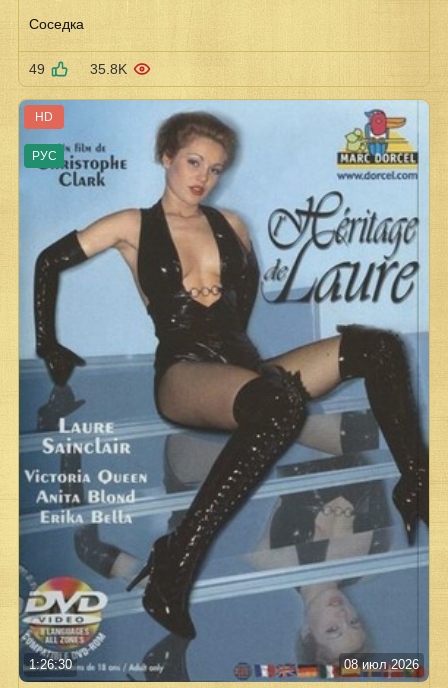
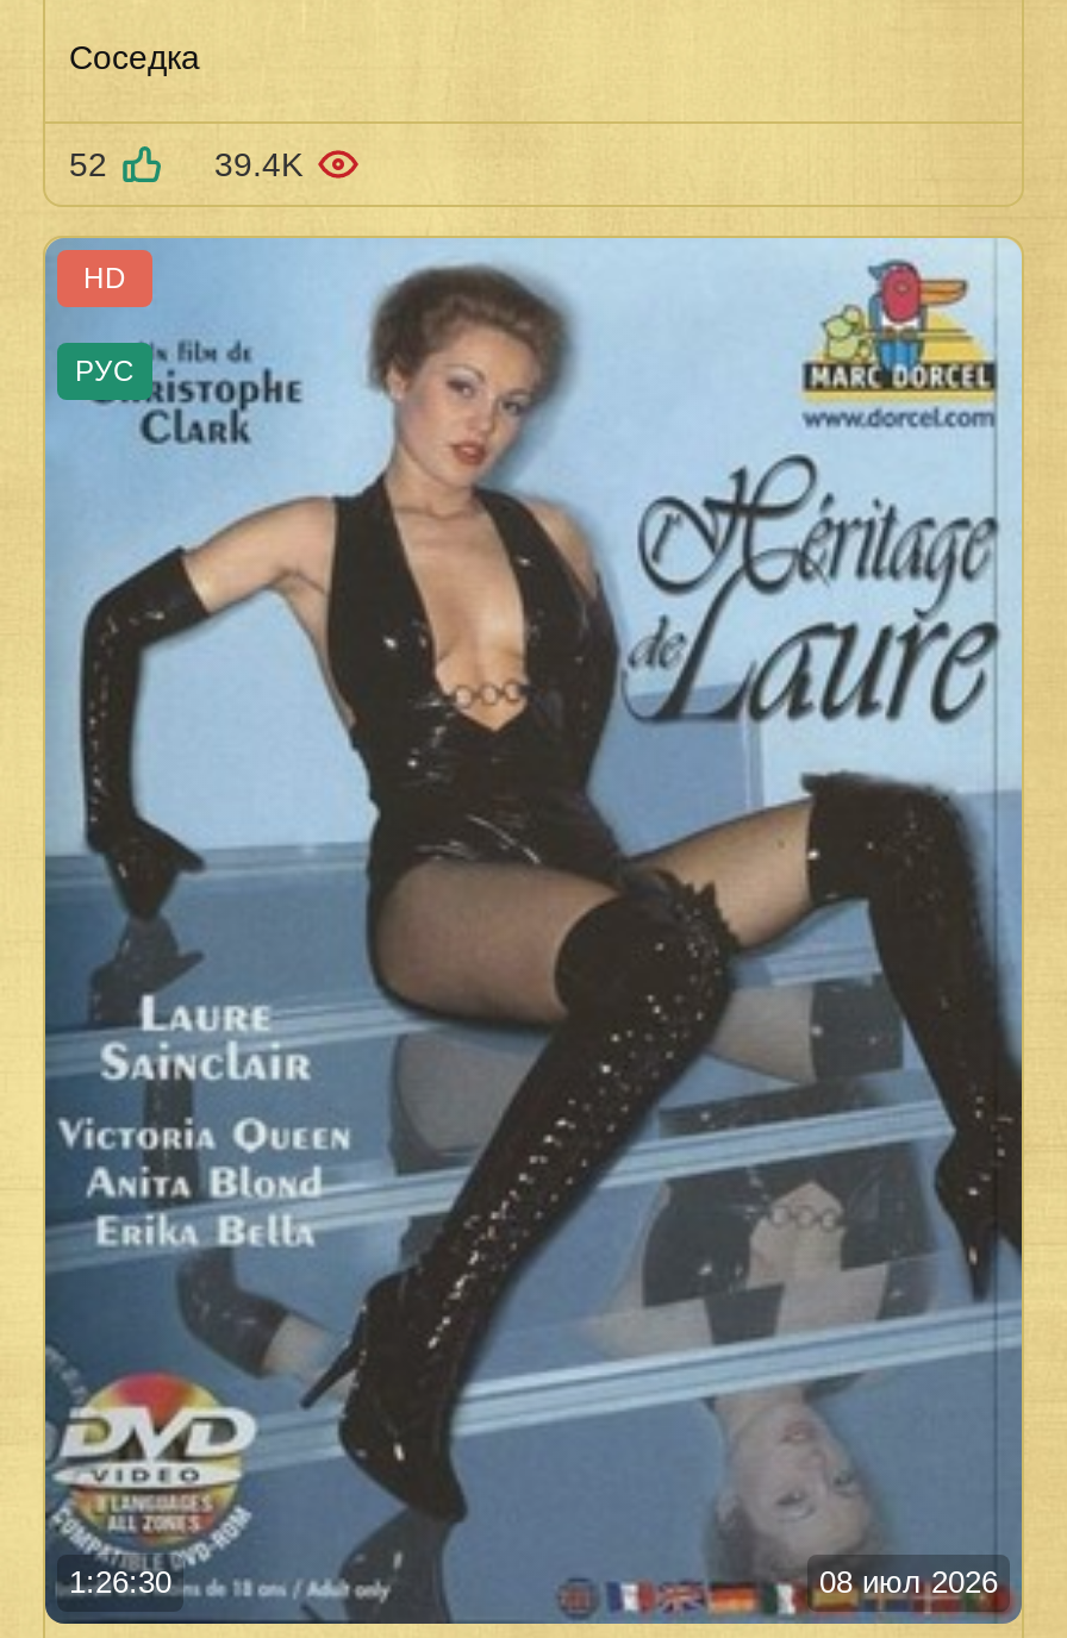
[29,61,127,77] 49 | 35.8K -> [69,146,302,184] 52 | 39.4K

